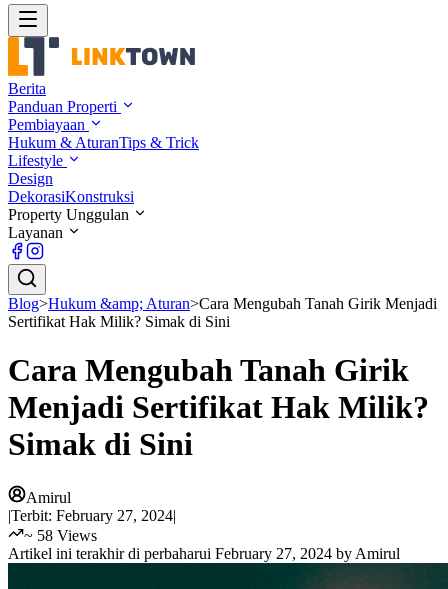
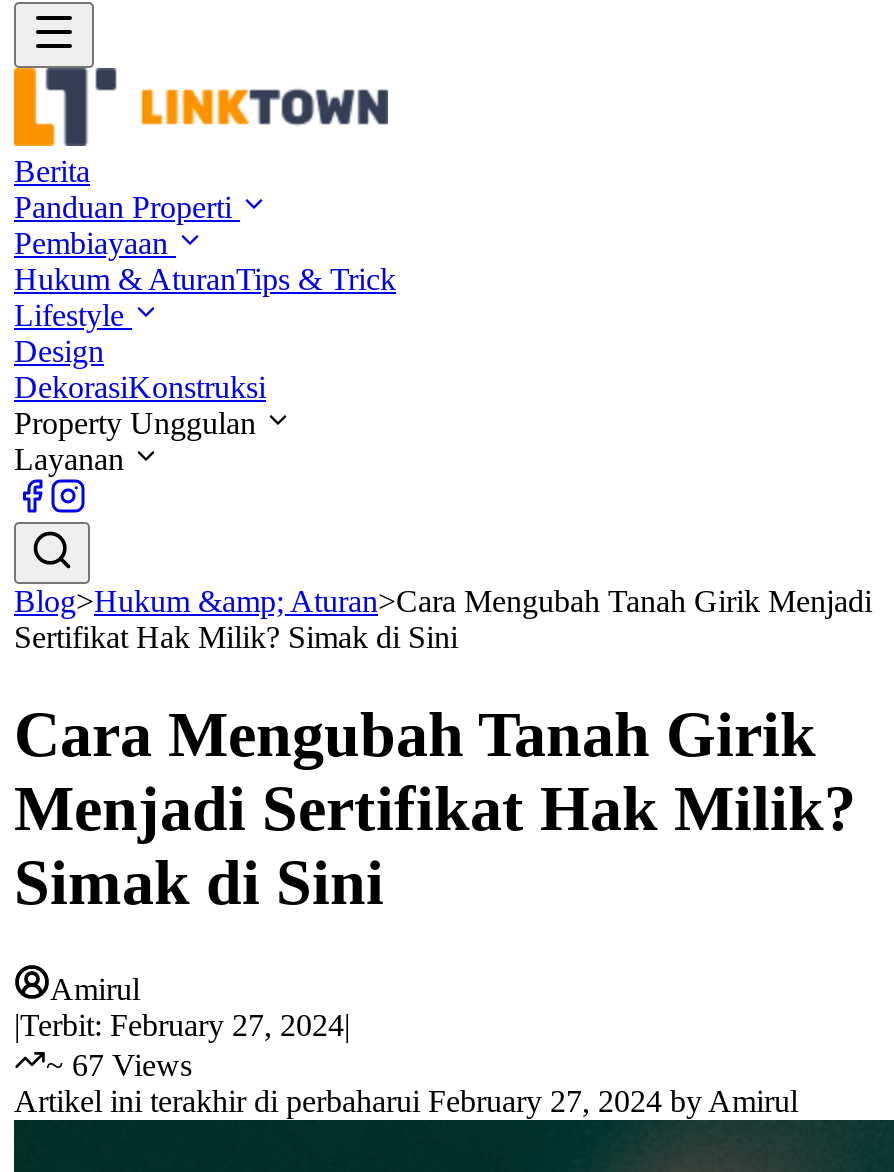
[24,527,97,544] ~ 58 Views -> [46,1048,192,1082] ~ 67 Views

